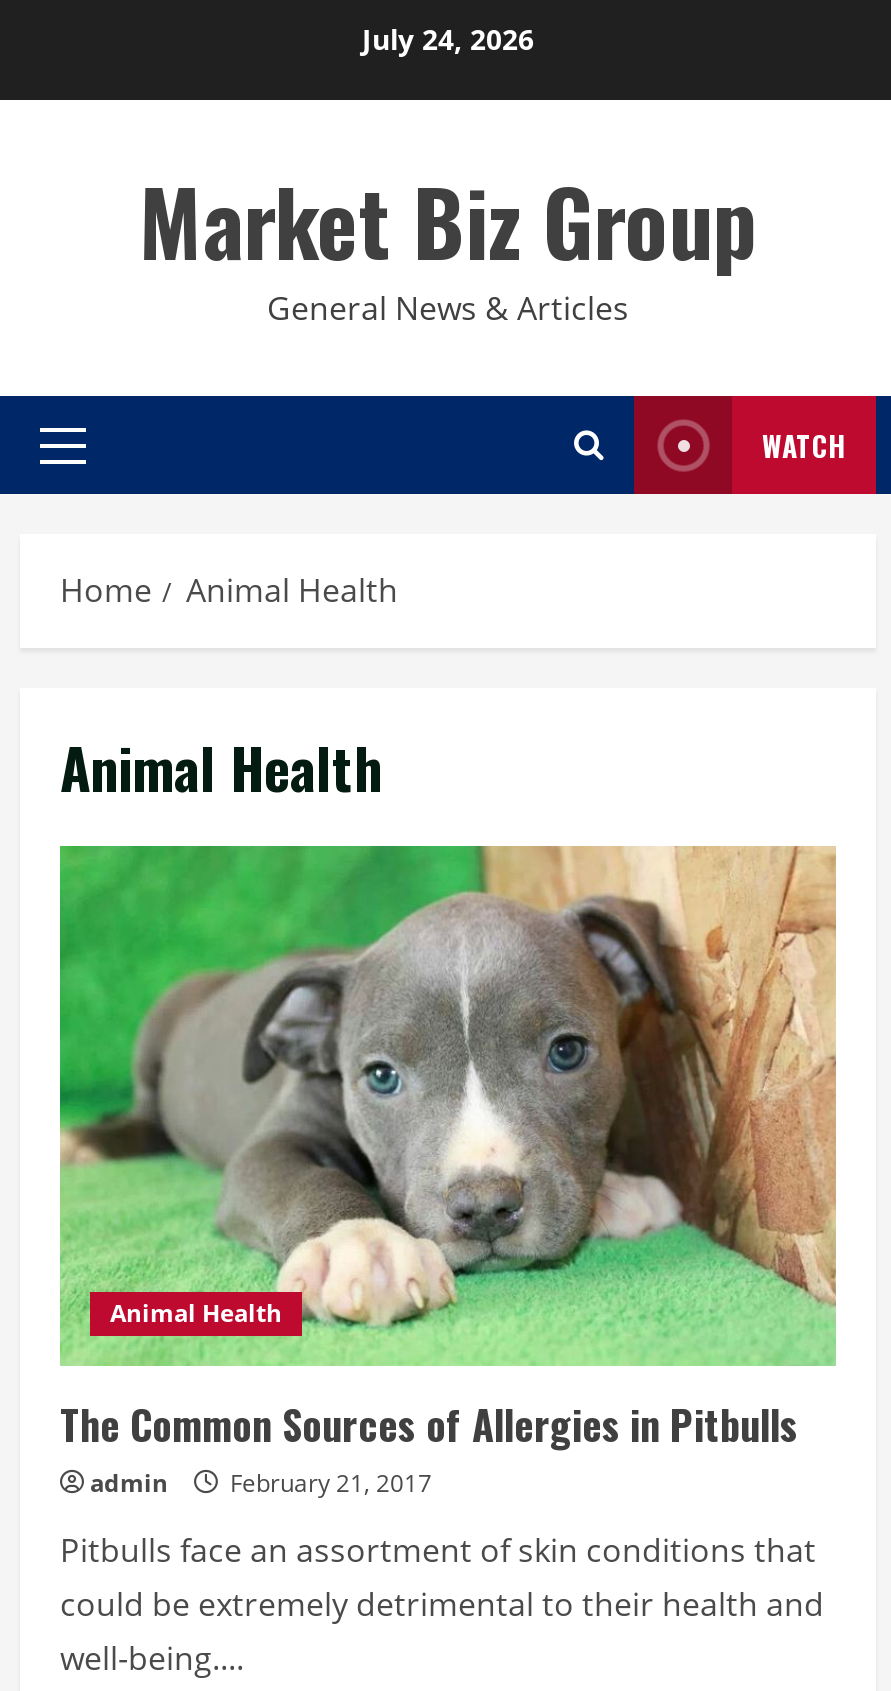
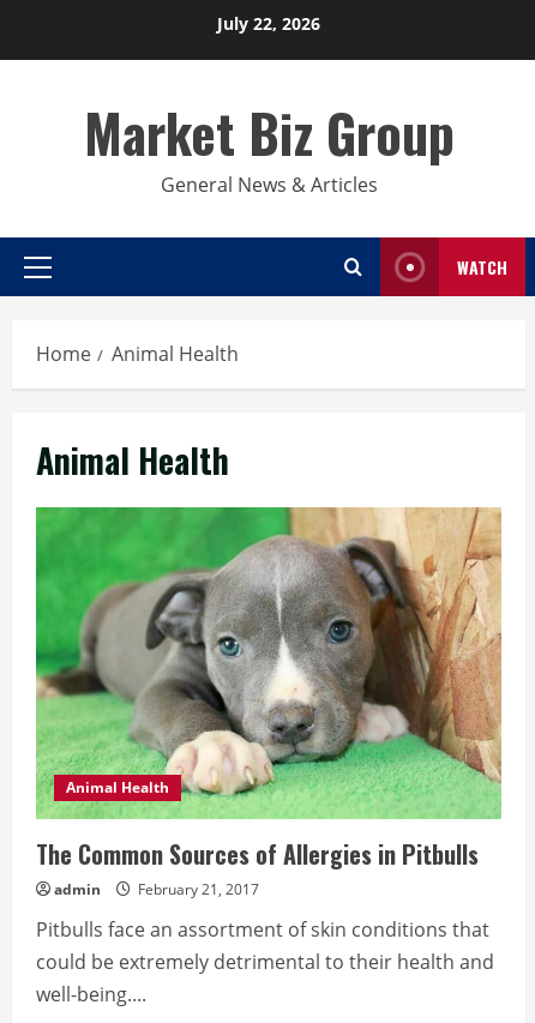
[362,20,534,58] July 24, 2026 -> [217,12,320,35] July 22, 2026

